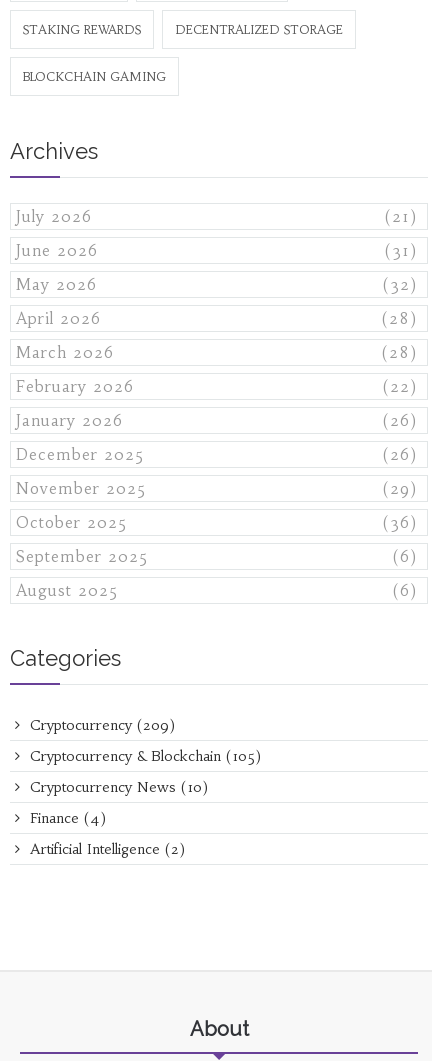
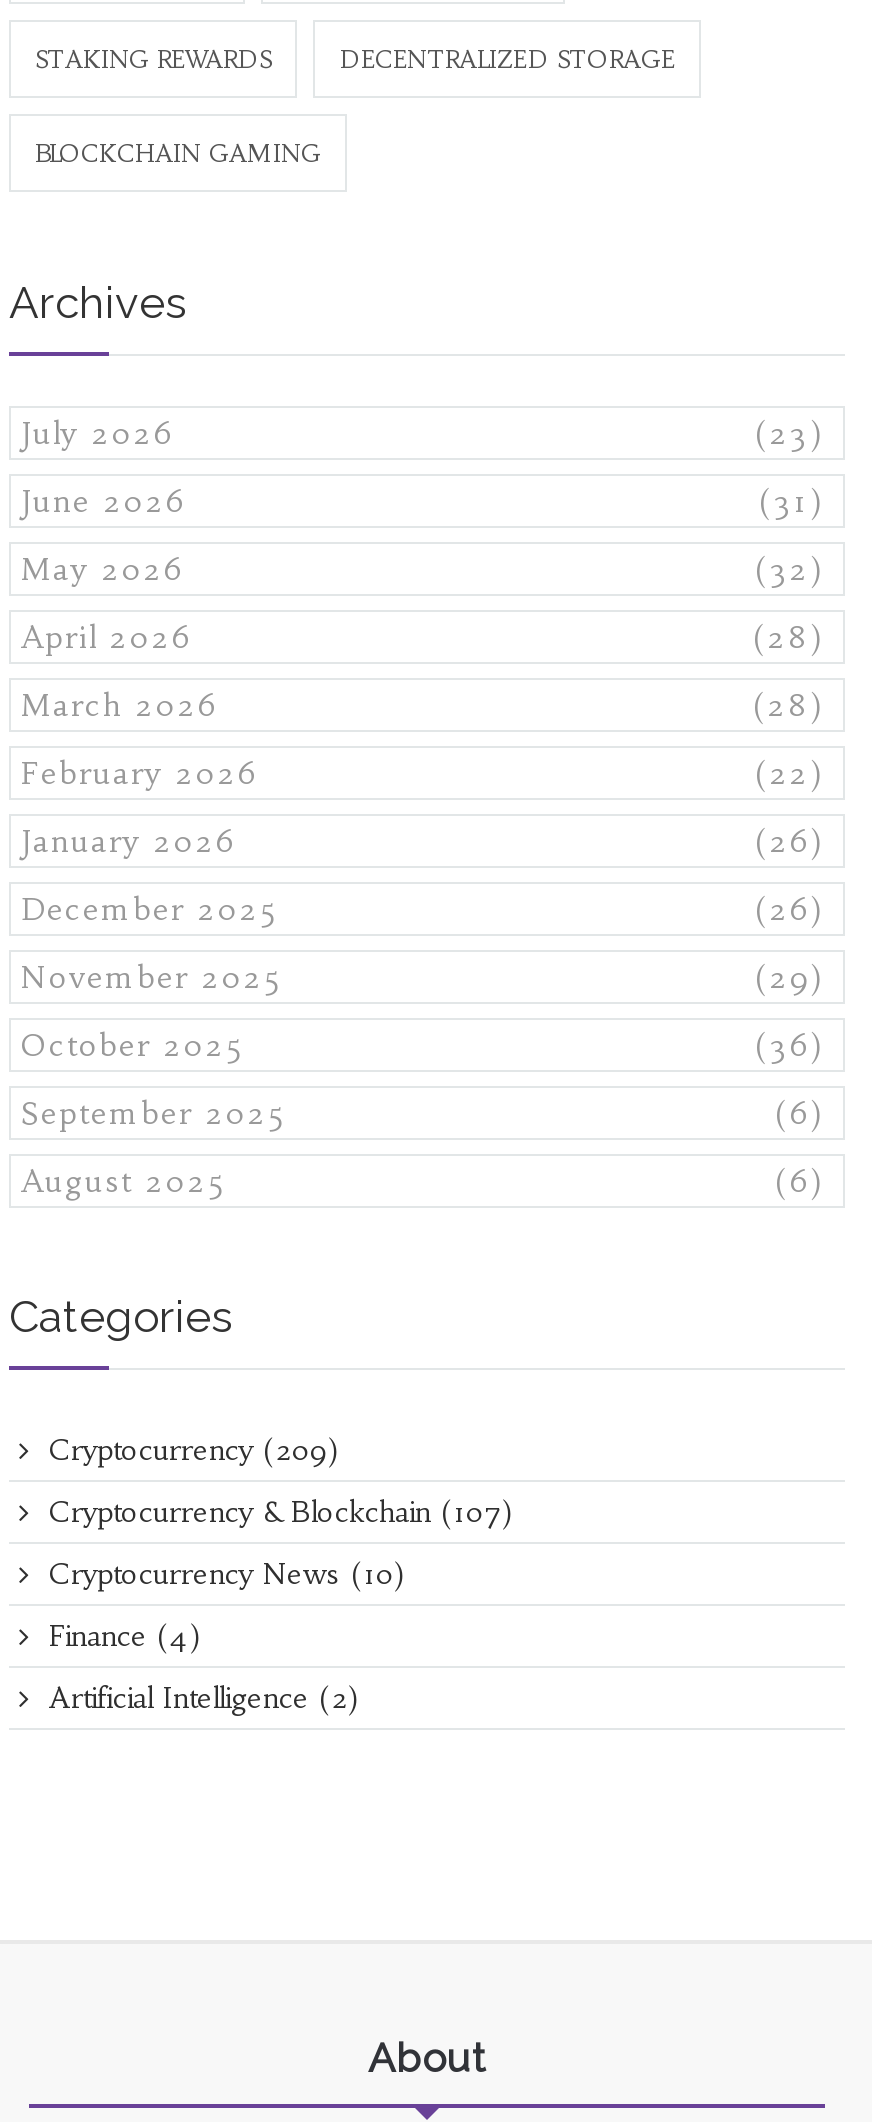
[385,207,417,226] (21) -> [755,415,823,453] (23)
[25,747,261,765] Cryptocurrency & Blockchain (105) -> [39,1495,513,1531] Cryptocurrency & Blockchain (107)

